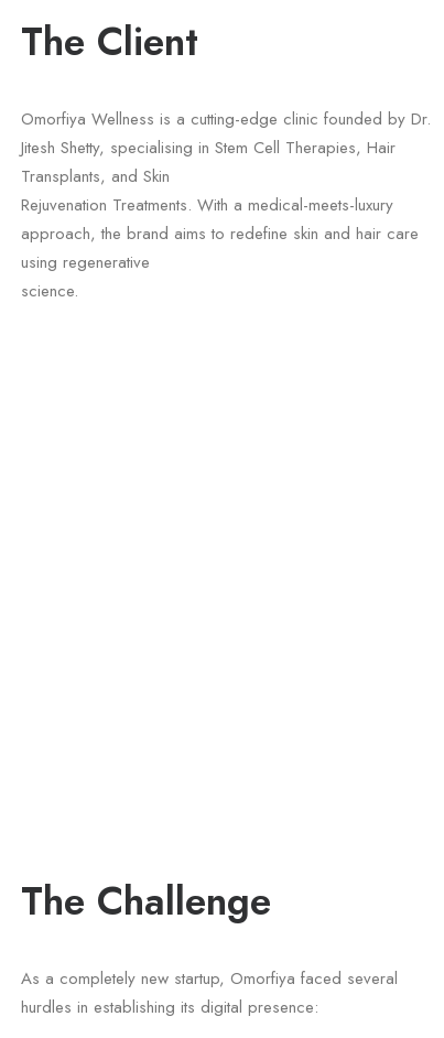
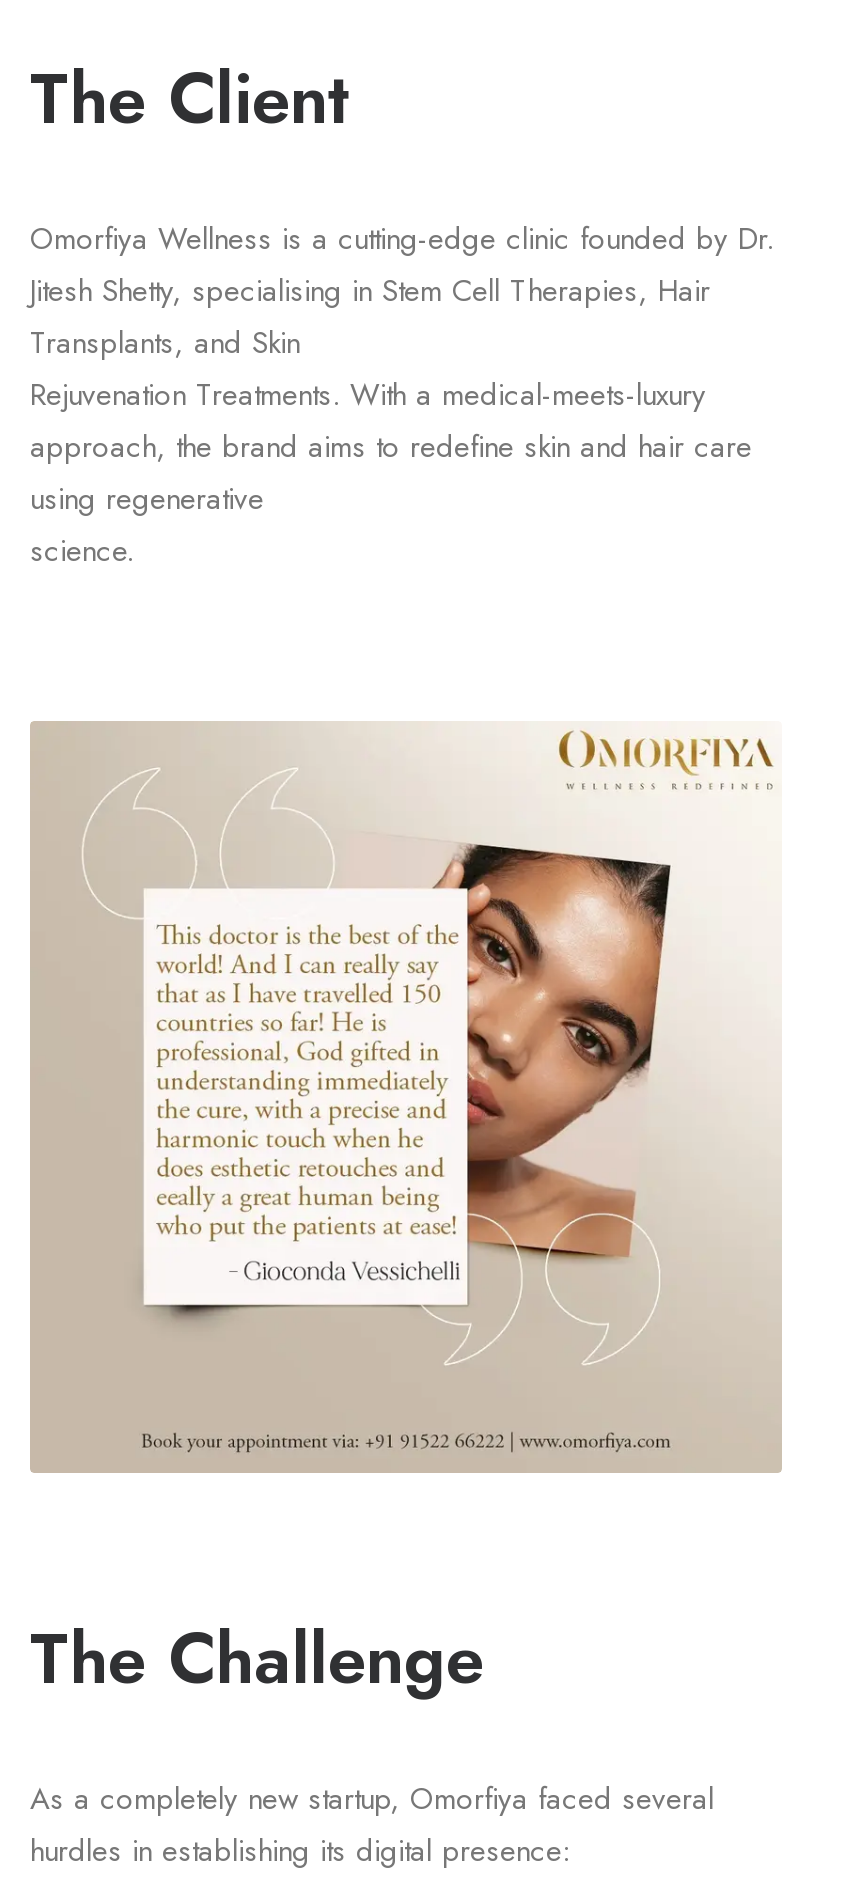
none -> [28,719,784,1475] [image]

